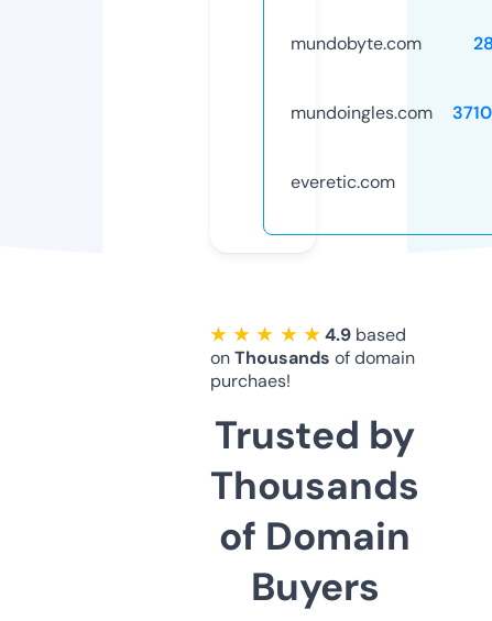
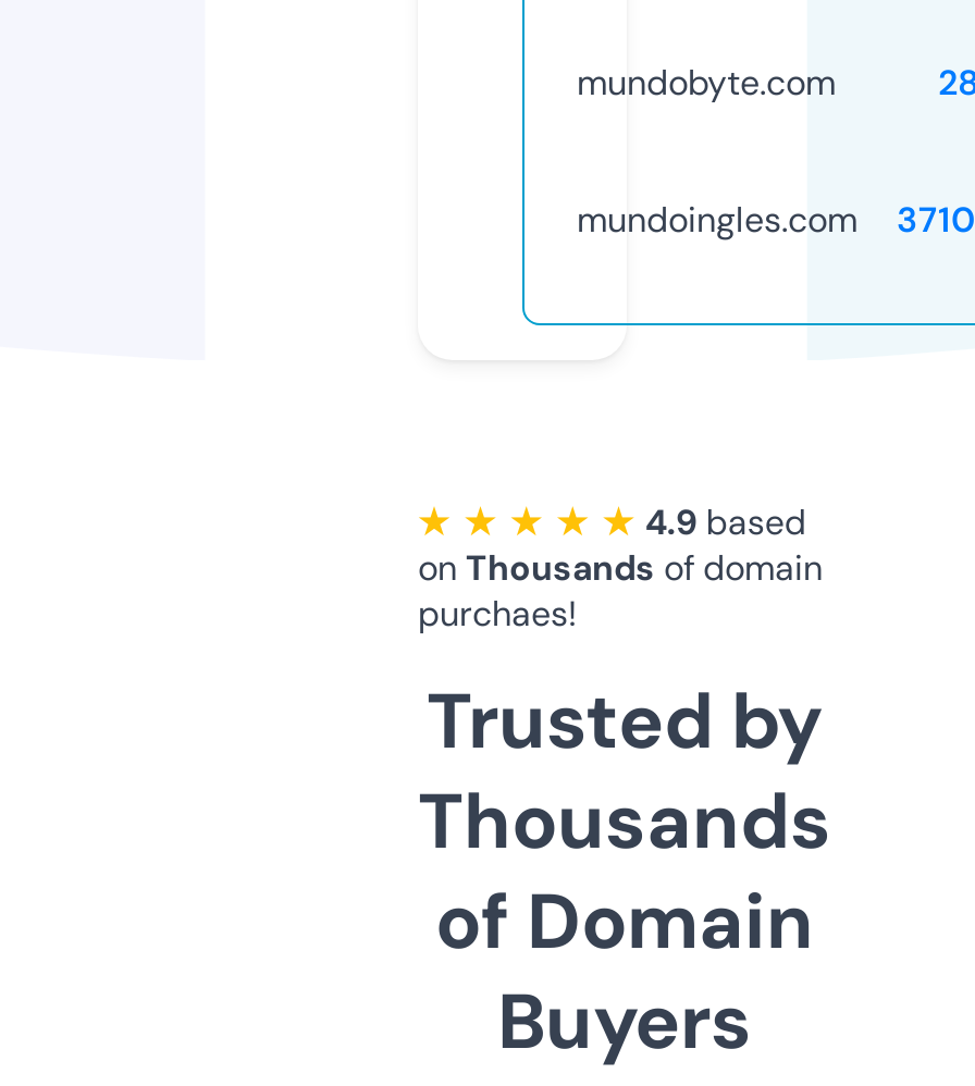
[291,170,395,193] everetic.com -> none

